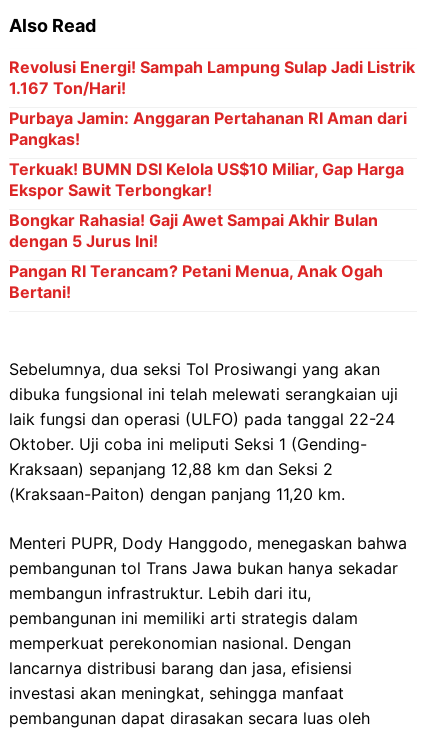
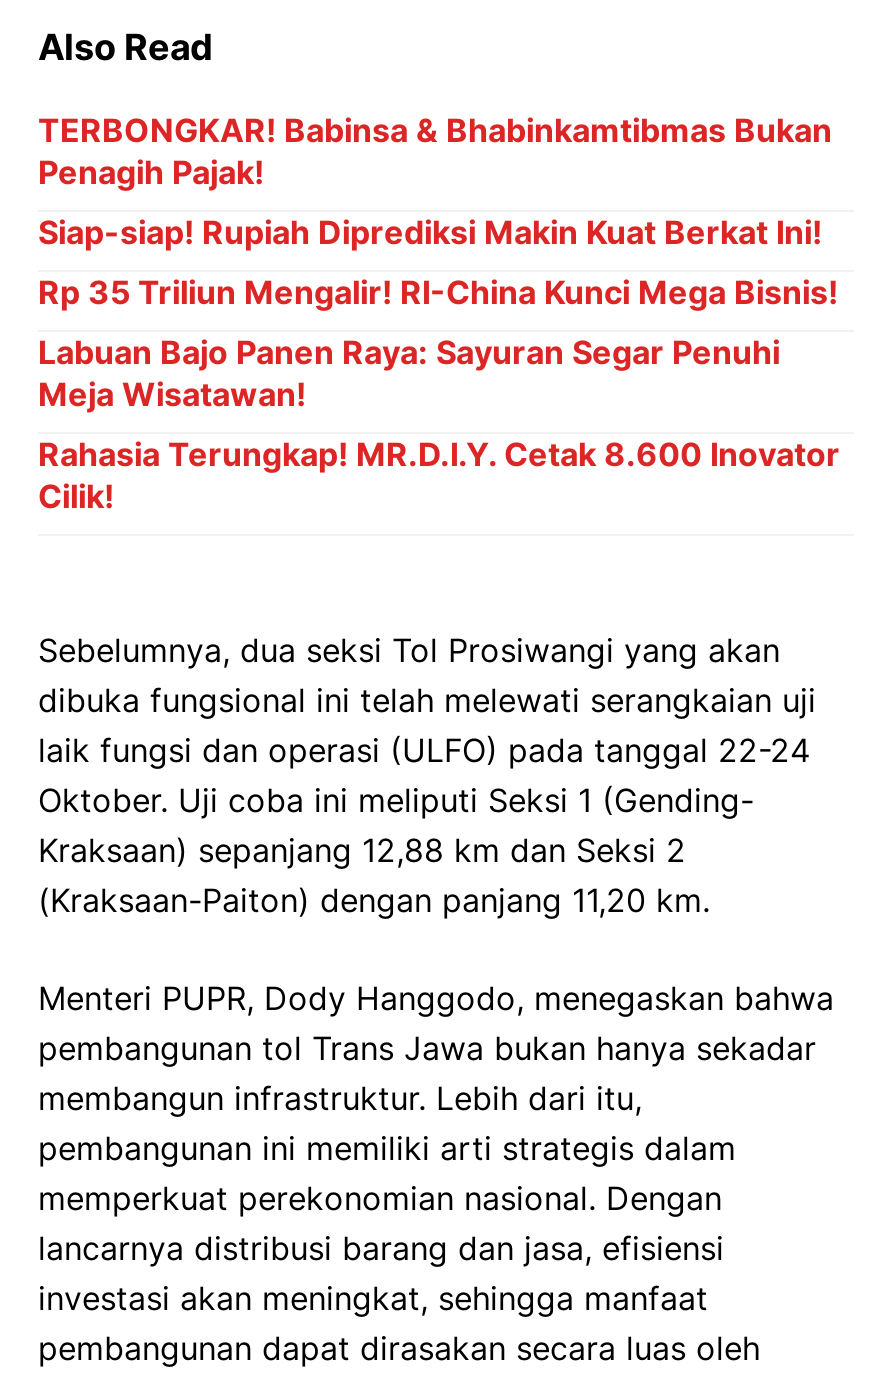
[9,57,415,98] Revolusi Energi! Sampah Lampung Sulap Jadi Listrik | 1.167 Ton/Hari! -> [38,110,832,192] TERBONGKAR! Babinsa & Bhabinkamtibmas Bukan | Penagih Pajak!
[9,108,407,149] Purbaya Jamin: Anggaran Pertahanan RI Aman dari | Pangkas! -> [38,212,822,252] Siap-siap! Rupiah Diprediksi Makin Kuat Berkat Ini!
[9,159,404,200] Terkuak! BUMN DSI Kelola US$10 Miliar, Gap Harga | Ekspor Sawit Terbongkar! -> [38,272,838,312] Rp 35 Triliun Mengalir! RI-China Kunci Mega Bisnis!
[9,210,378,251] Bongkar Rahasia! Gaji Awet Sampai Akhir Bulan | dengan 5 Jurus Ini! -> [38,332,780,414] Labuan Bajo Panen Raya: Sayuran Segar Penuhi | Meja Wisatawan!
[9,261,383,302] Pangan RI Terancam? Petani Menua, Anak Ogah | Bertani! -> [38,434,840,516] Rahasia Terungkap! MR.D.I.Y. Cetak 8.600 Inovator | Cilik!

